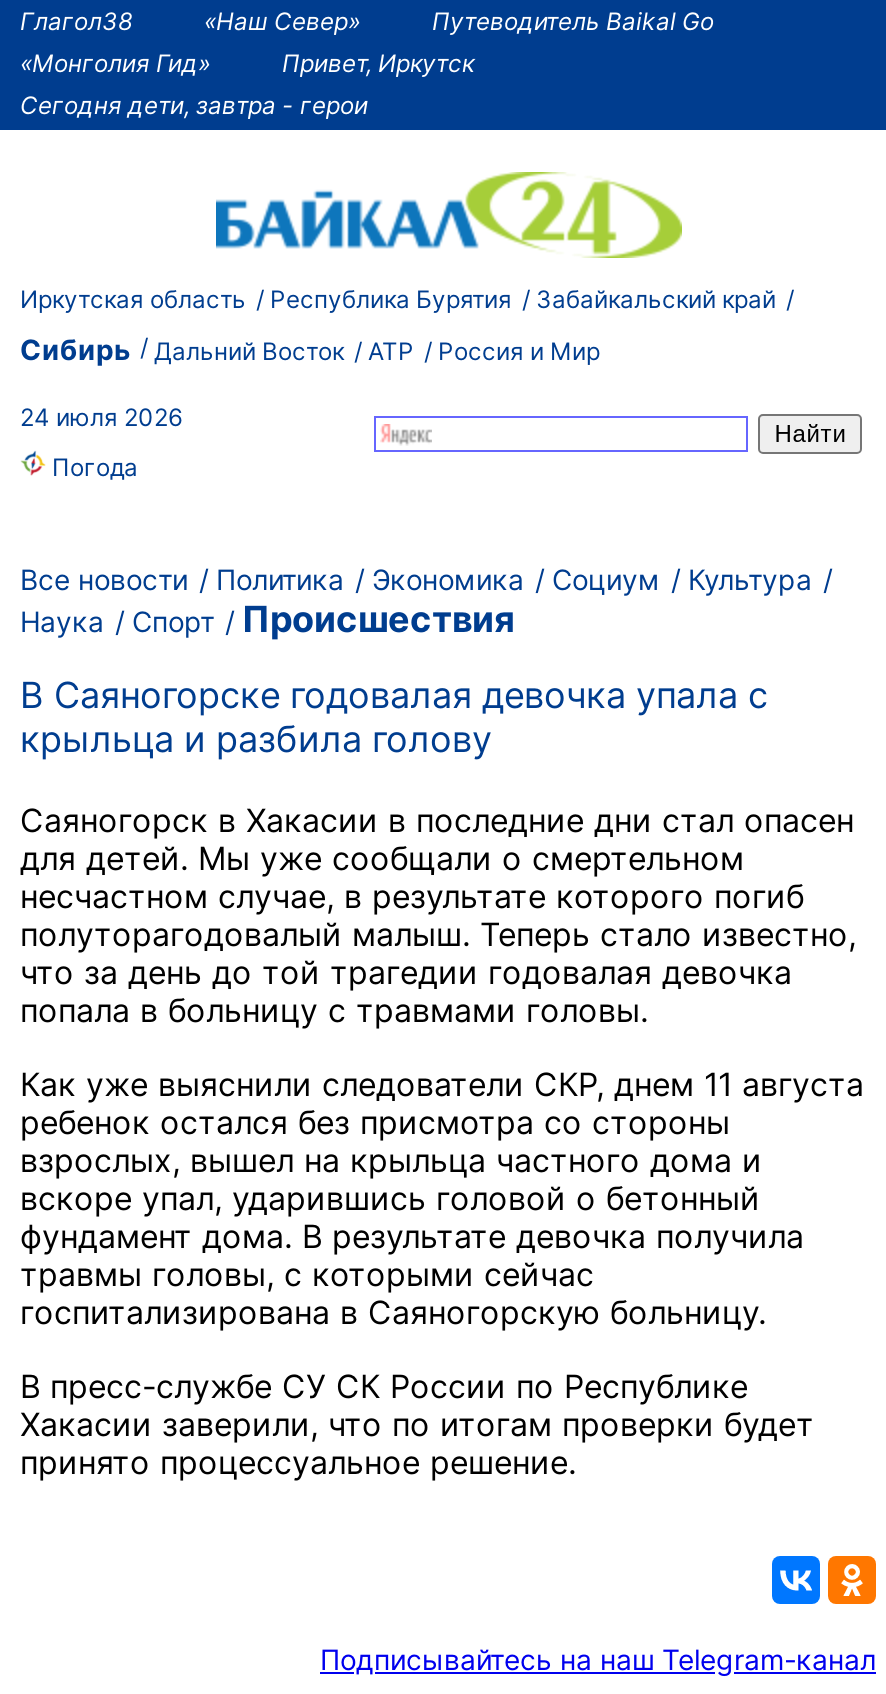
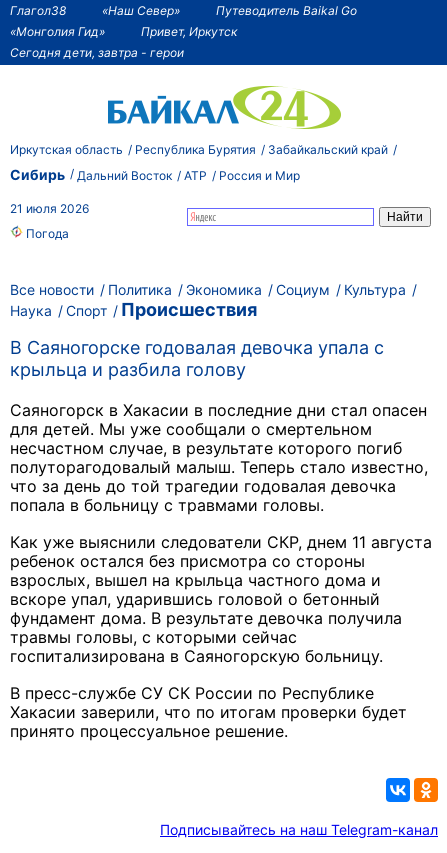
[20,402,182,432] 24 июля 2026 -> [10,201,89,216] 21 июля 2026

